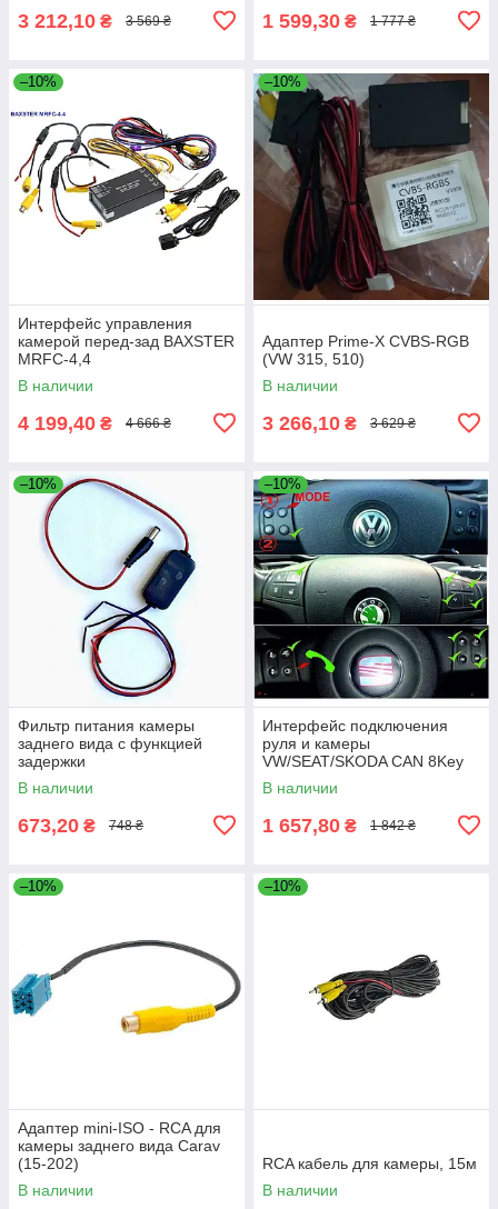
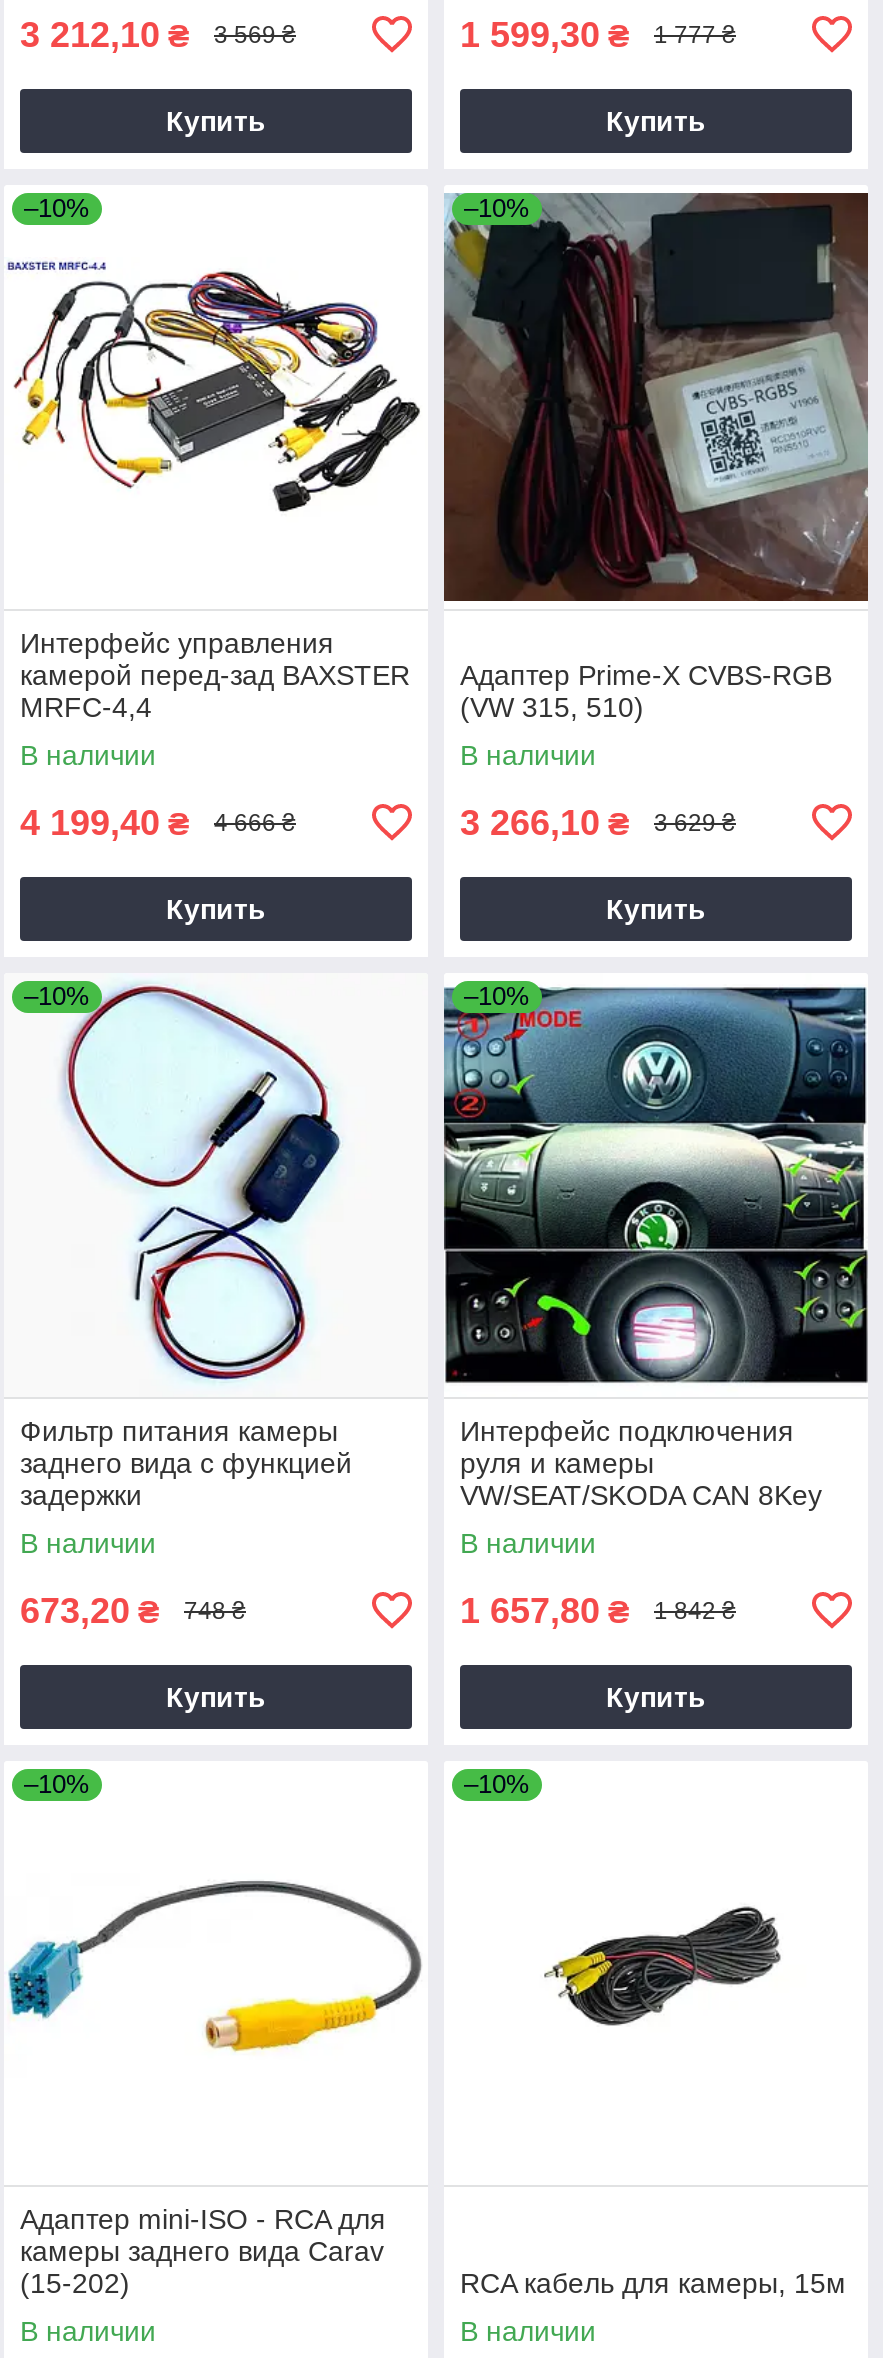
none -> [166,105,266,137] Купить
none -> [606,105,706,137] Купить
none -> [166,893,266,925] Купить
none -> [606,893,706,925] Купить
none -> [166,1681,266,1713] Купить
none -> [606,1681,706,1713] Купить

